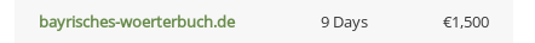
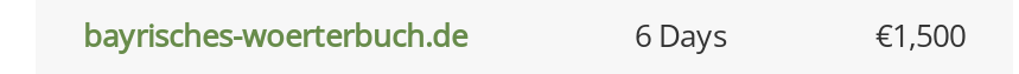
[320,11,367,32] 9 Days -> [635,14,727,56] 6 Days

